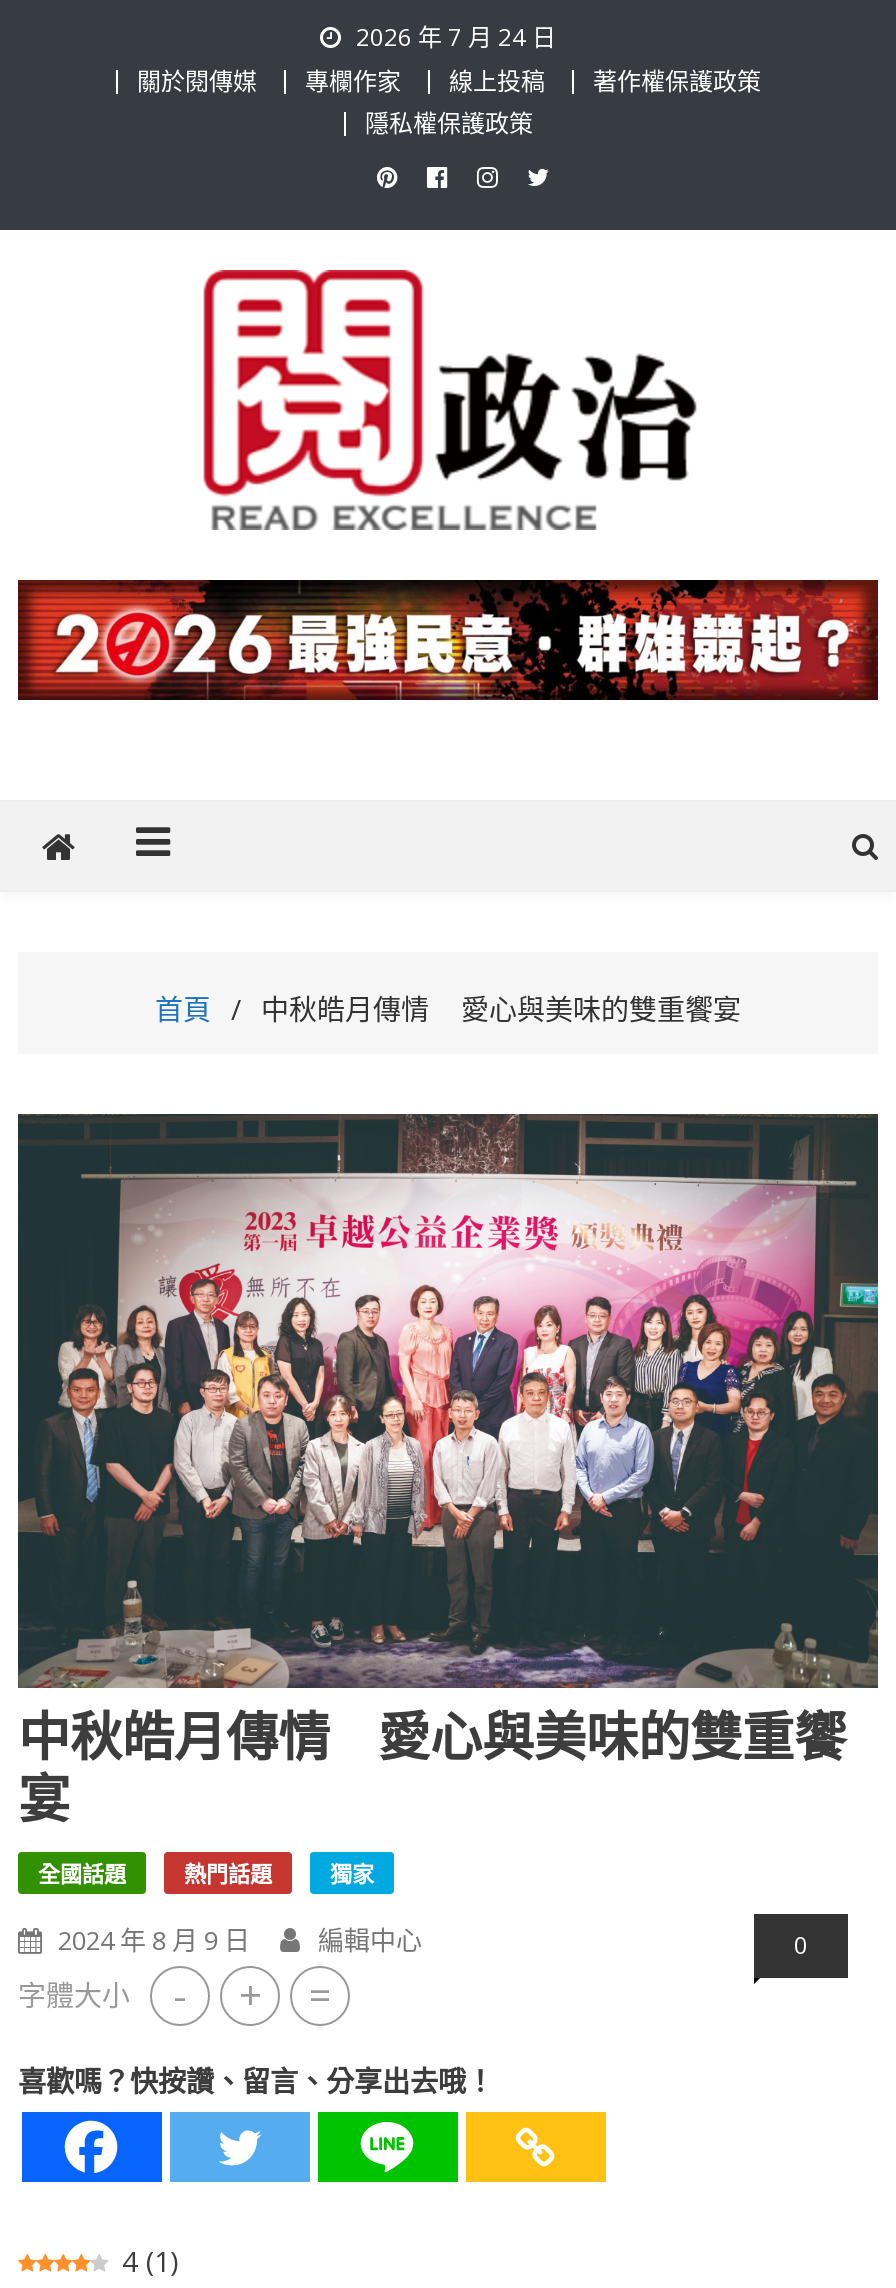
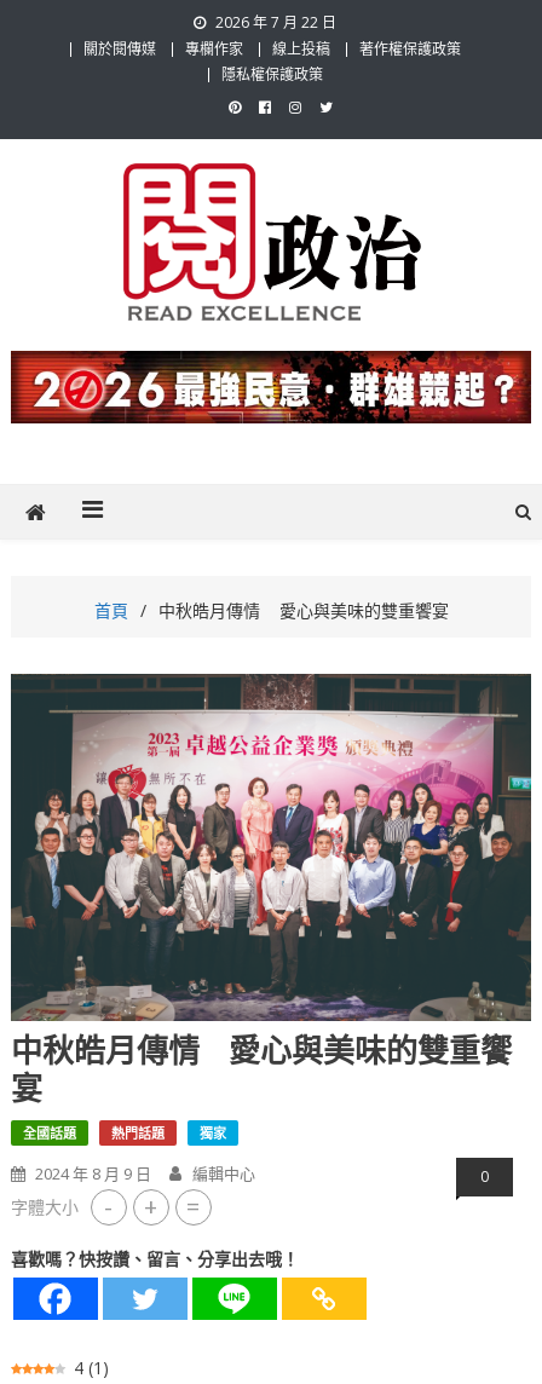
[356,20,556,54] 2026 年 7 月 24 日 -> [215,12,336,33] 2026 年 7 月 22 日

